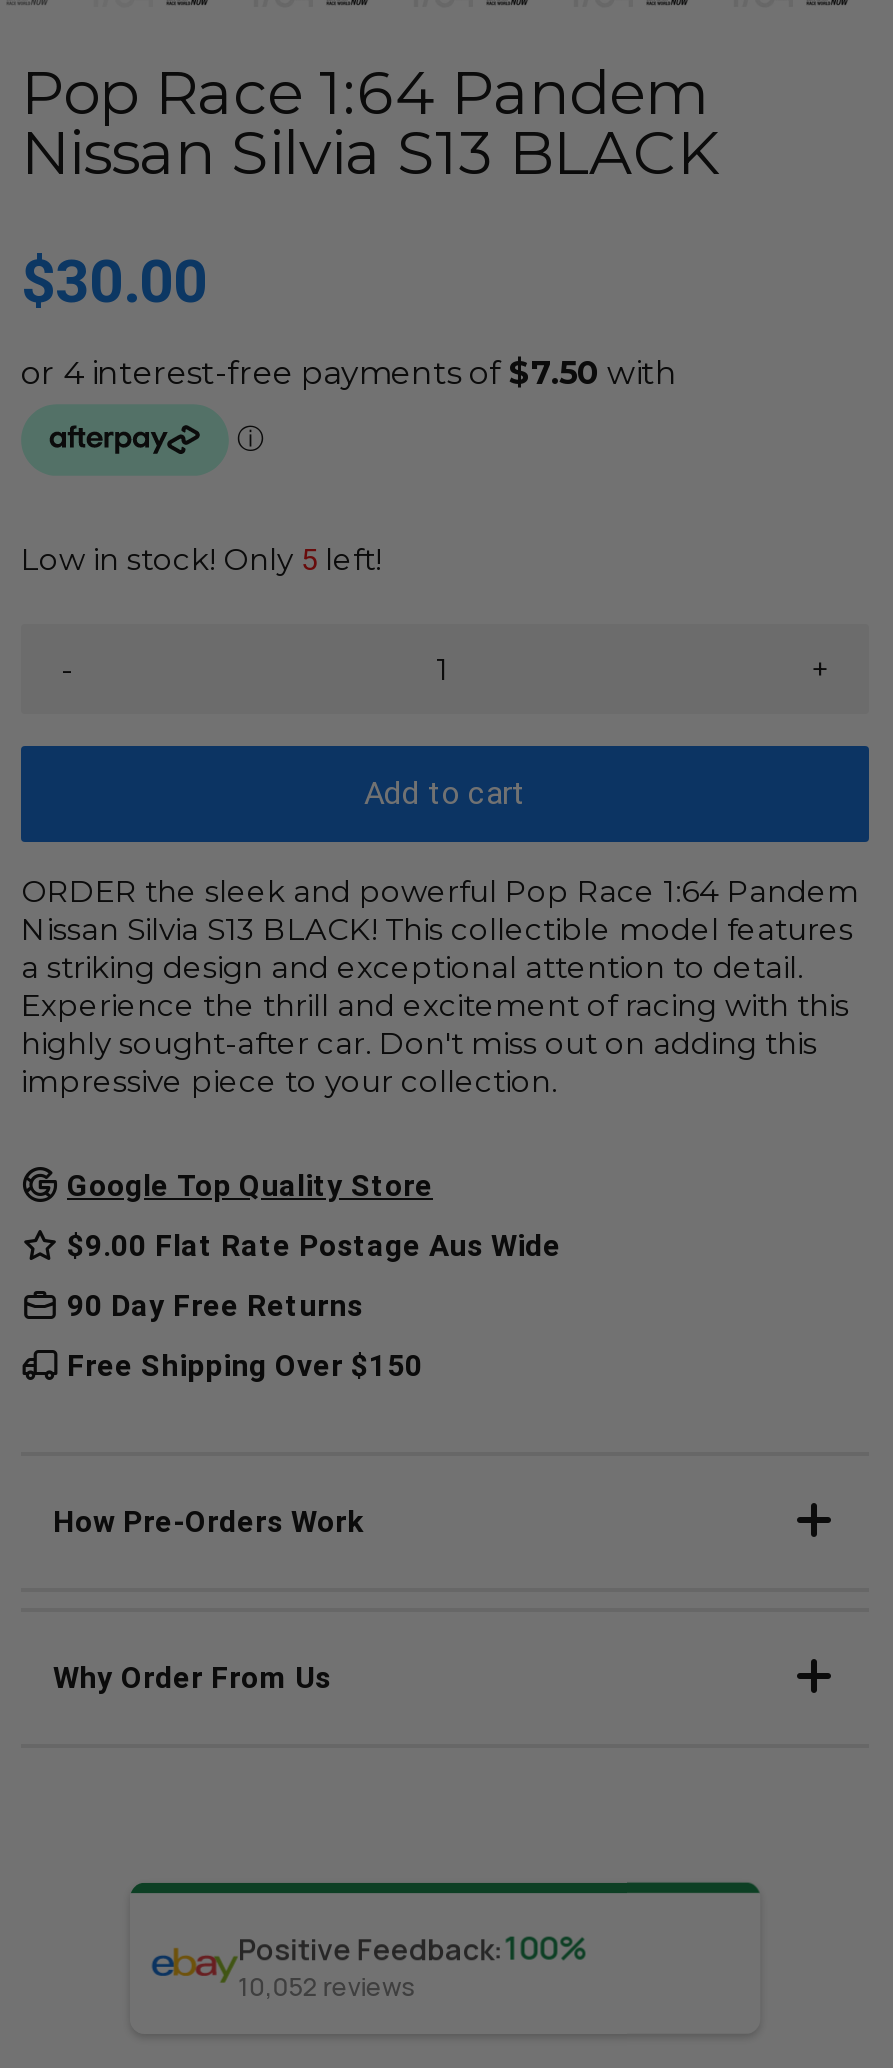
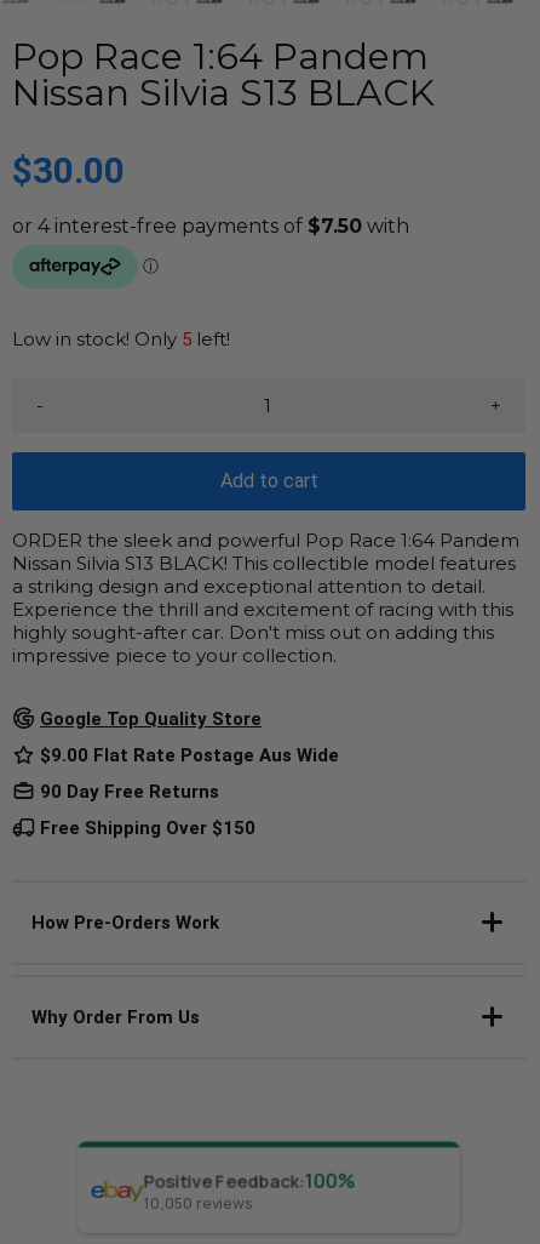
[238,1969,416,2003] 10,052 reviews -> [143,1194,252,1214] 10,050 reviews

